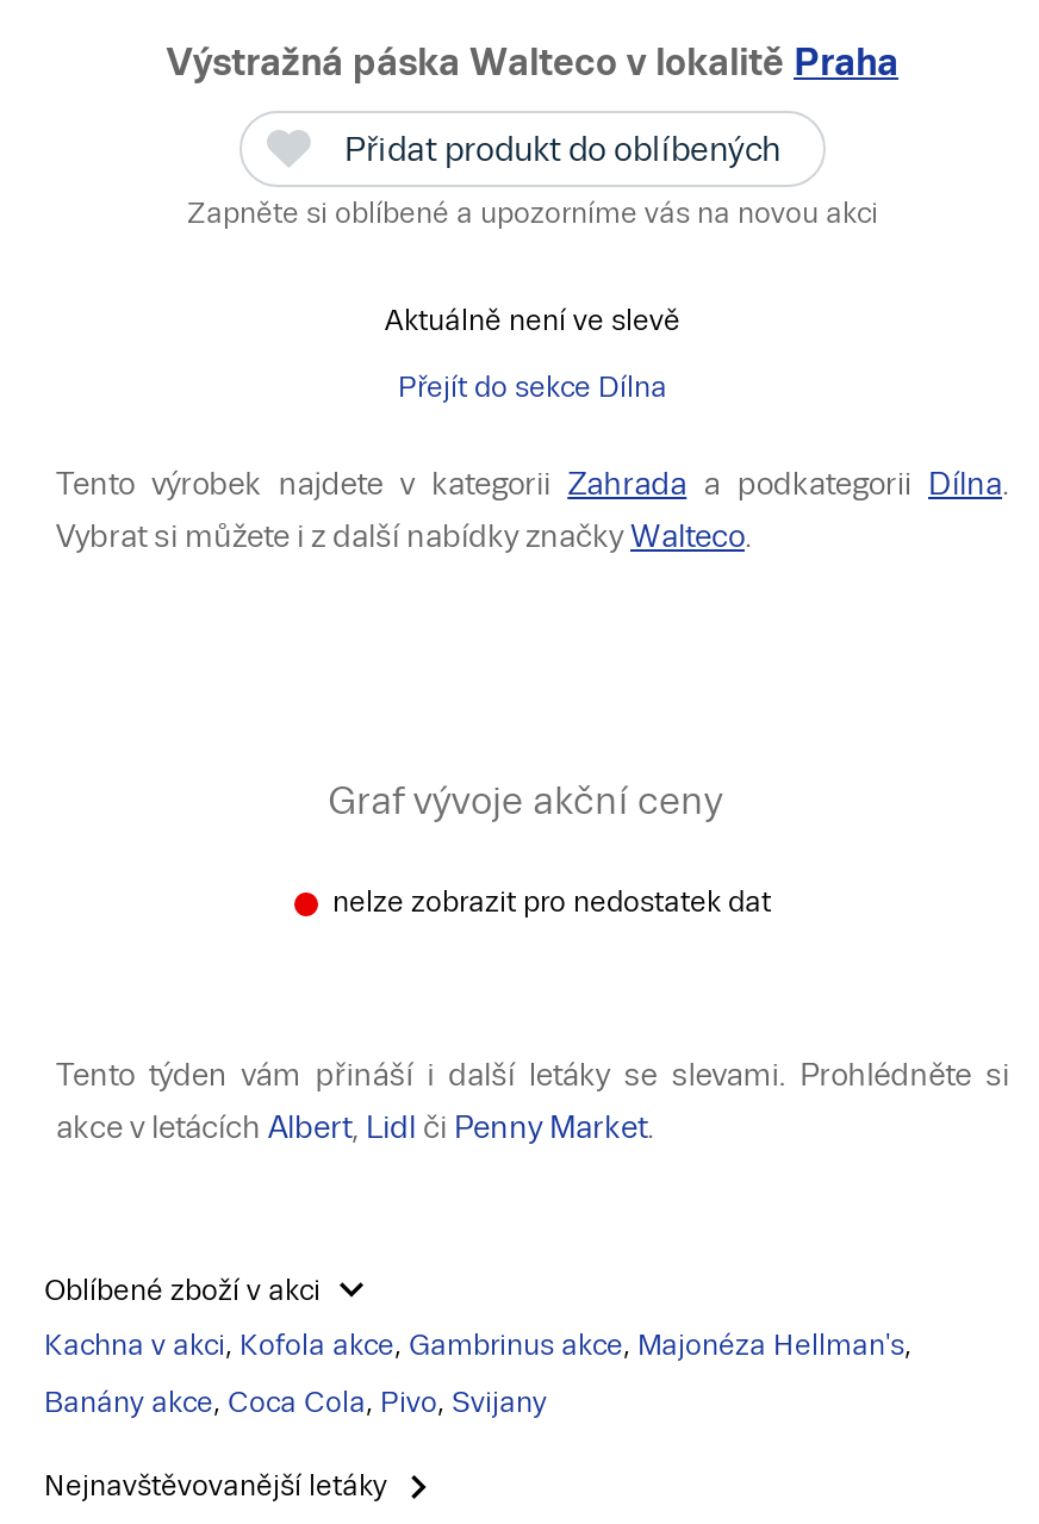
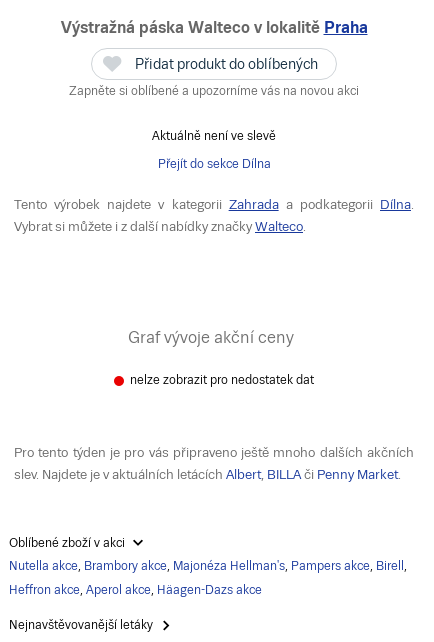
[56,1057,1009,1093] Tento týden vám přináší i další letáky se slevami. Prohlédněte si -> [14,445,414,460] Pro tento týden je pro vás připraveno ještě mnoho dalších akčních
[56,1109,654,1145] akce v letácích Albert, Lidl či Penny Market. -> [14,467,401,482] slev. Najdete je v aktuálních letácích Albert, BILLA či Penny Market.
[44,1329,912,1363] Kachna v akci, Kofola akce, Gambrinus akce, Majonéza Hellman's, -> [9,559,407,573] Nutella akce, Brambory akce, Majonéza Hellman's, Pampers akce, Birell,
[44,1386,547,1420] Banány akce, Coca Cola, Pivo, Svijany -> [9,583,262,597] Heffron akce, Aperol akce, Häagen-Dazs akce

